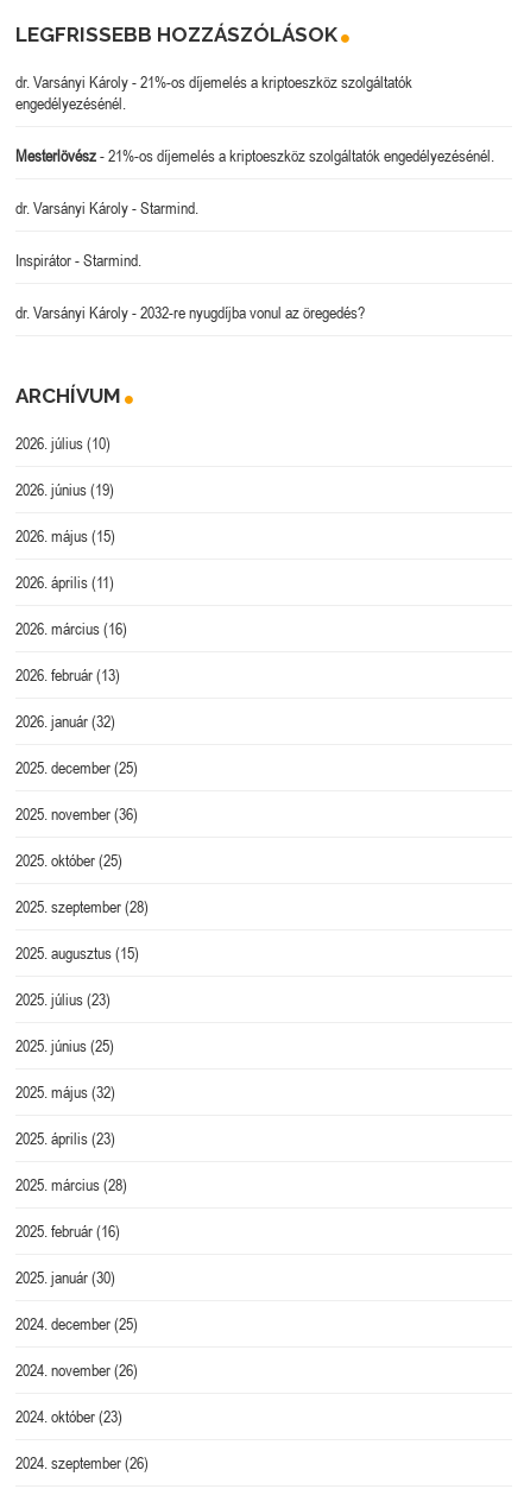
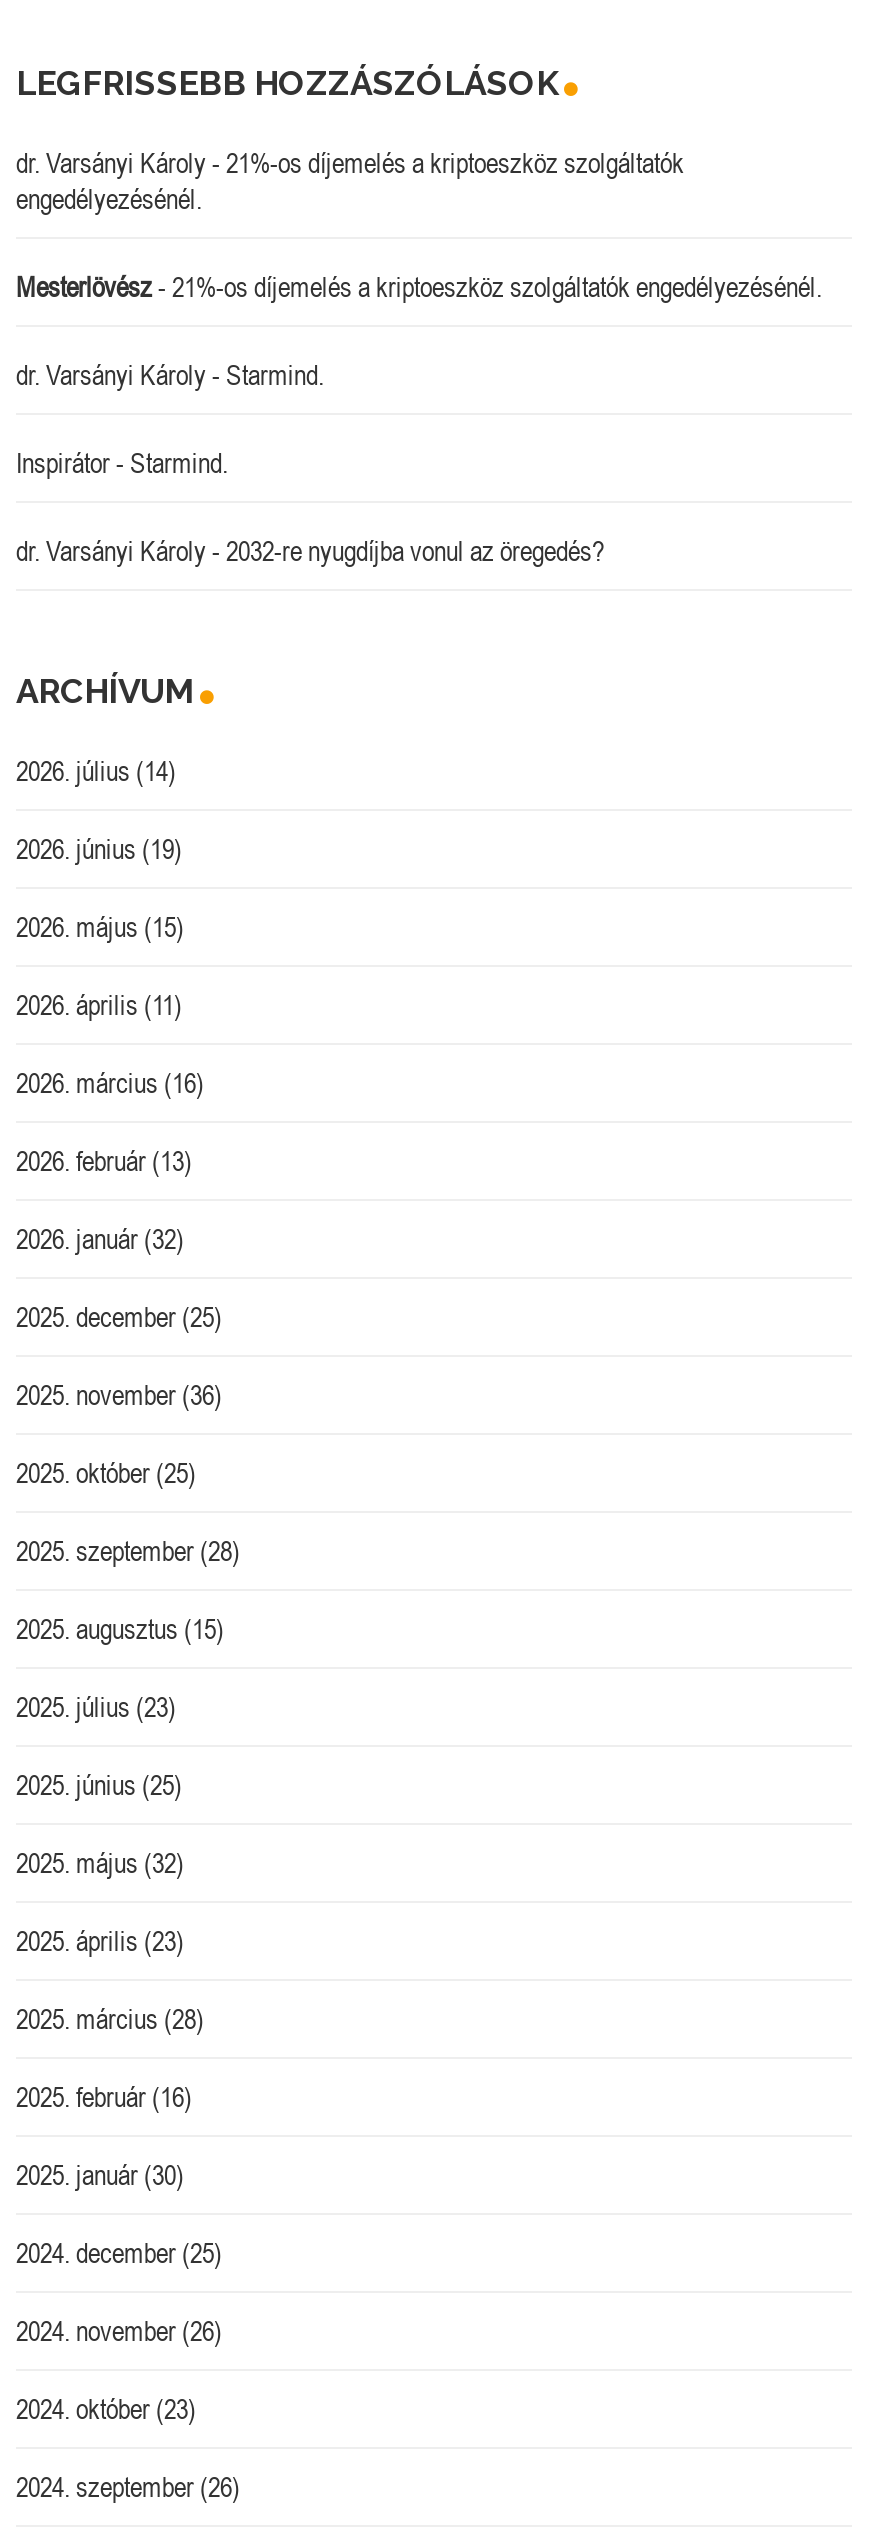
[15,433,111,452] 2026. július (10) -> [16,754,176,786] 2026. július (14)

